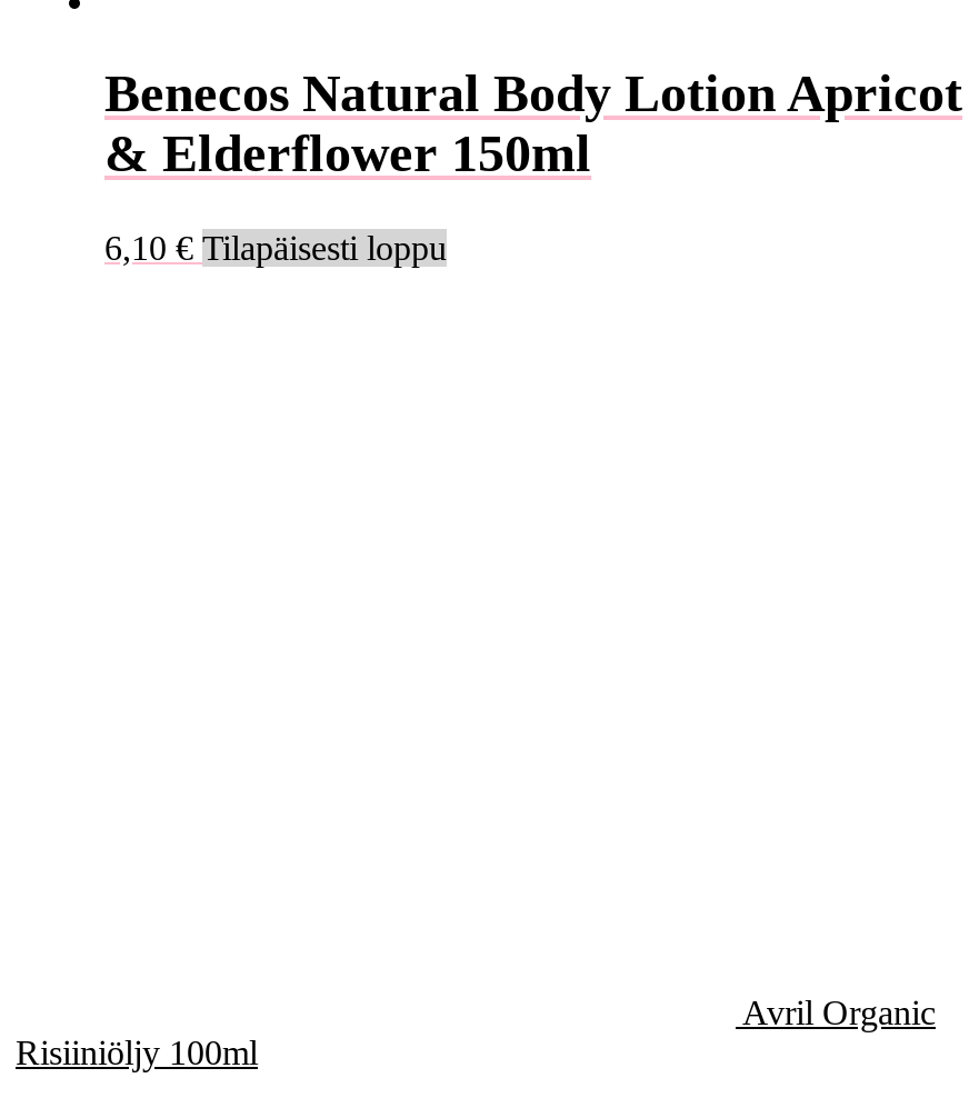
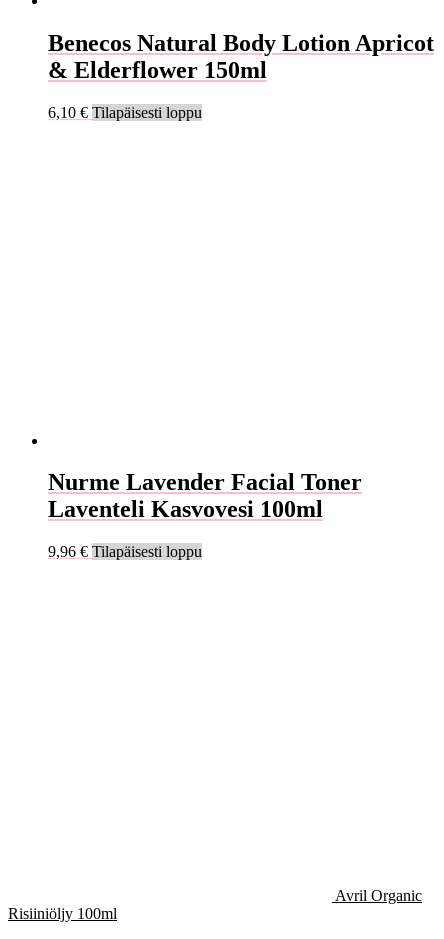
none -> [48,469,362,560] Nurme Lavender Facial Toner | Laventeli Kasvovesi 100ml | 9,96 € Tilapäisesti loppu

